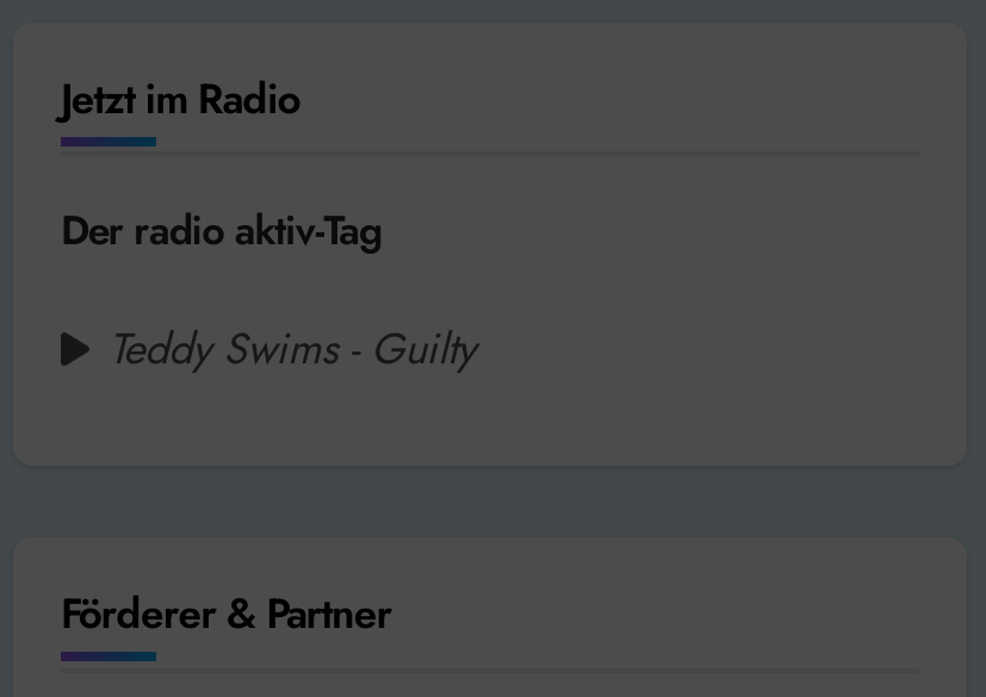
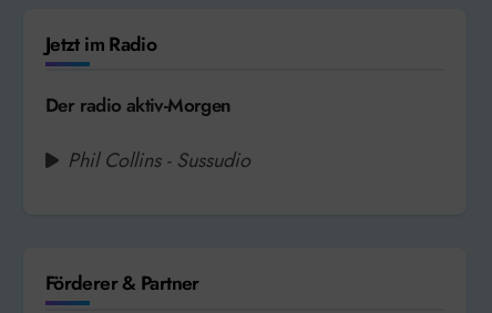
[61,202,381,259] Der radio aktiv-Tag -> [45,92,231,119] Der radio aktiv-Morgen
[108,319,476,381] Teddy Swims - Guilty -> [68,146,250,175] Phil Collins - Sussudio

